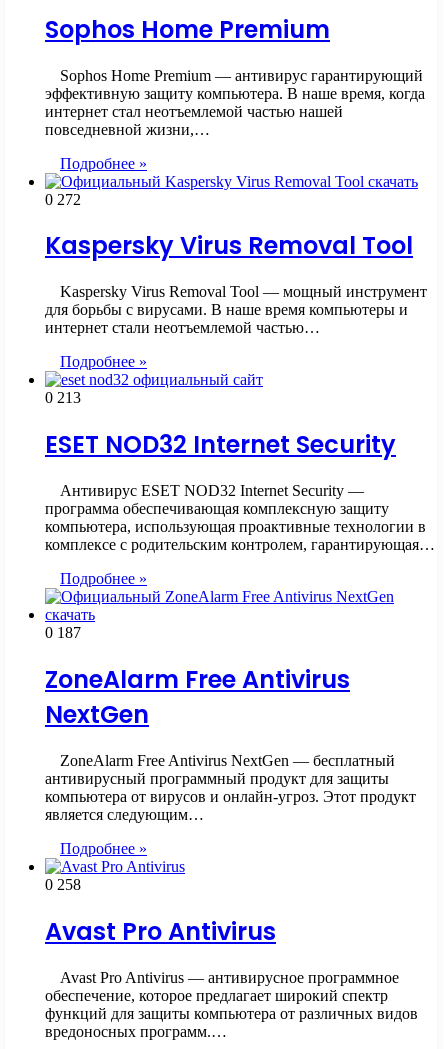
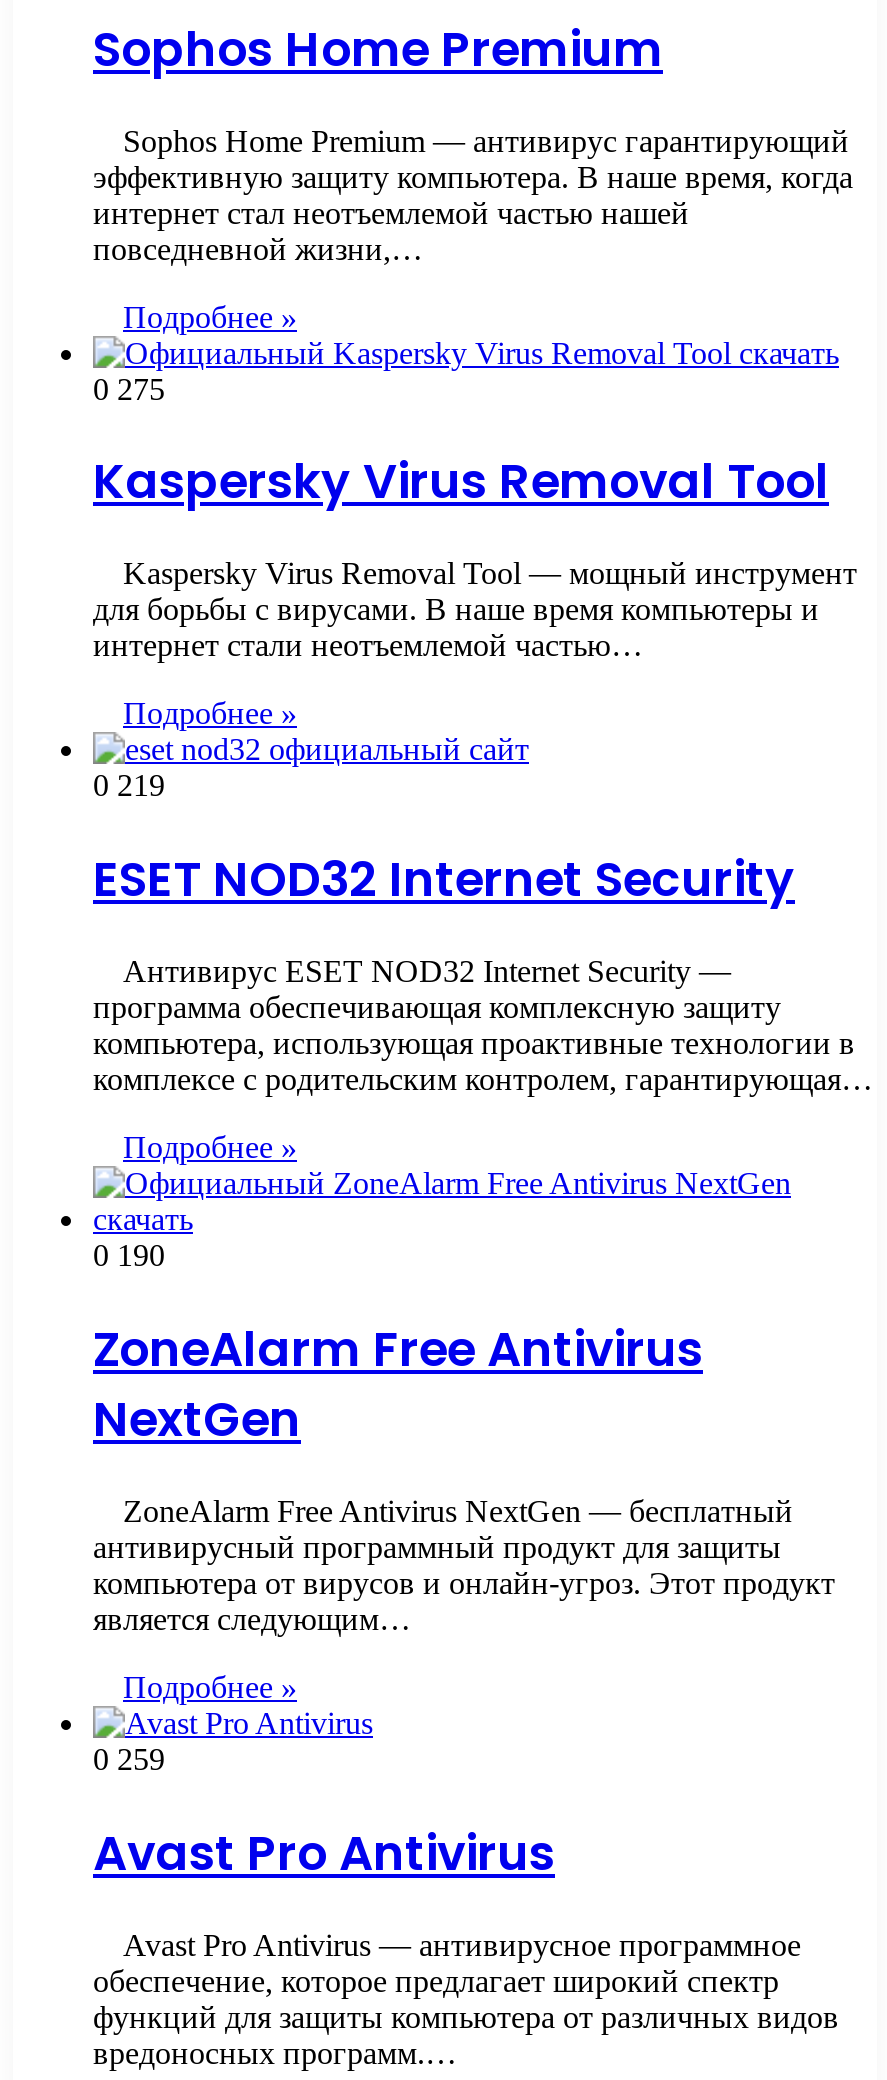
[45,190,81,207] 0 272 -> [93,371,165,405] 0 275
[45,389,81,406] 0 213 -> [93,769,165,803] 0 219
[45,624,81,641] 0 187 -> [93,1238,165,1272] 0 190
[45,876,81,893] 0 258 -> [93,1742,165,1776] 0 259

